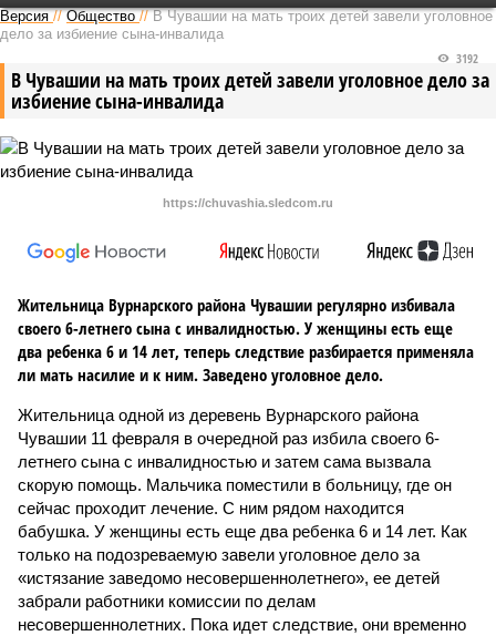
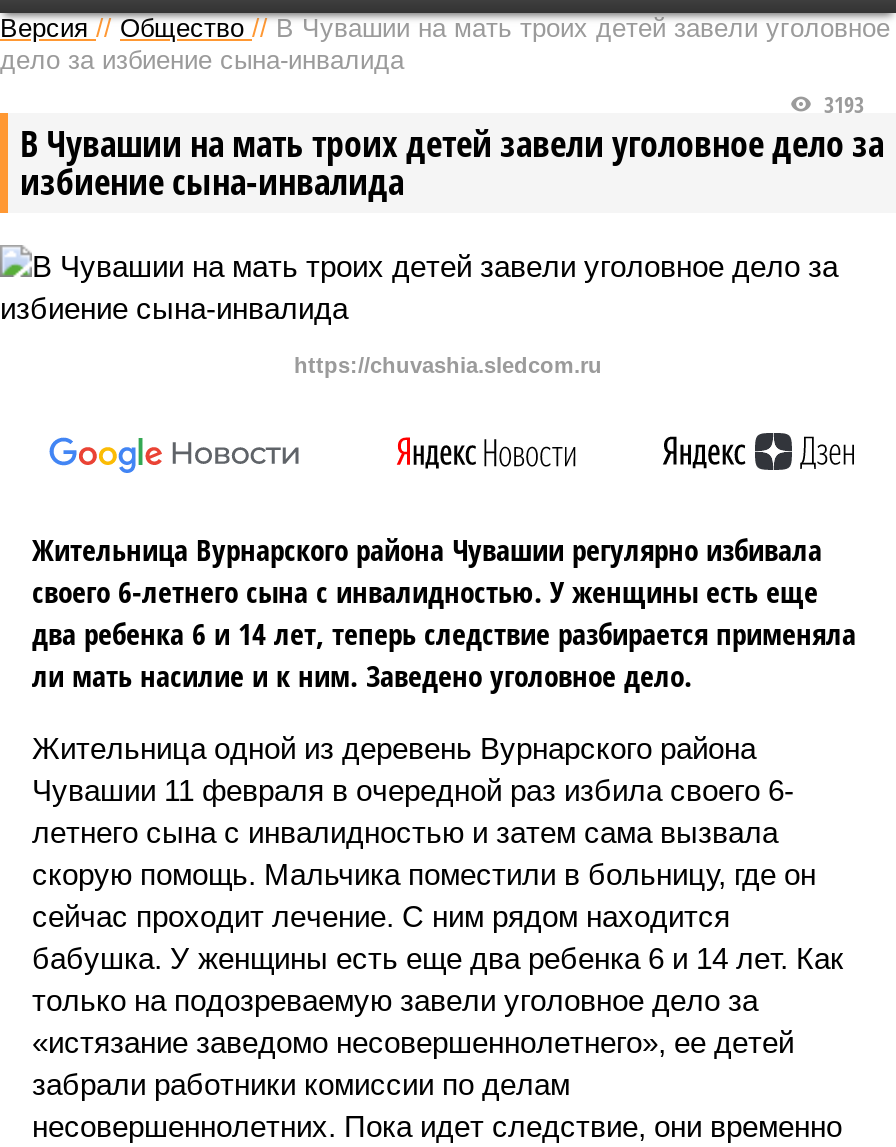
[453,50,478,66] 3192 -> [818,89,864,119] 3193

